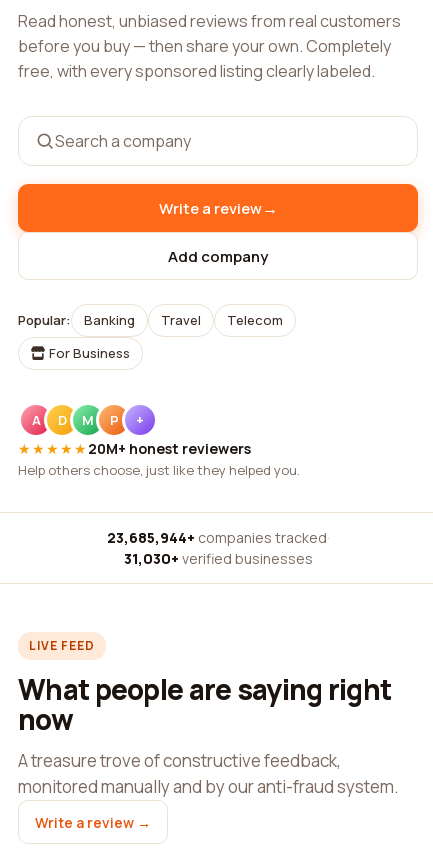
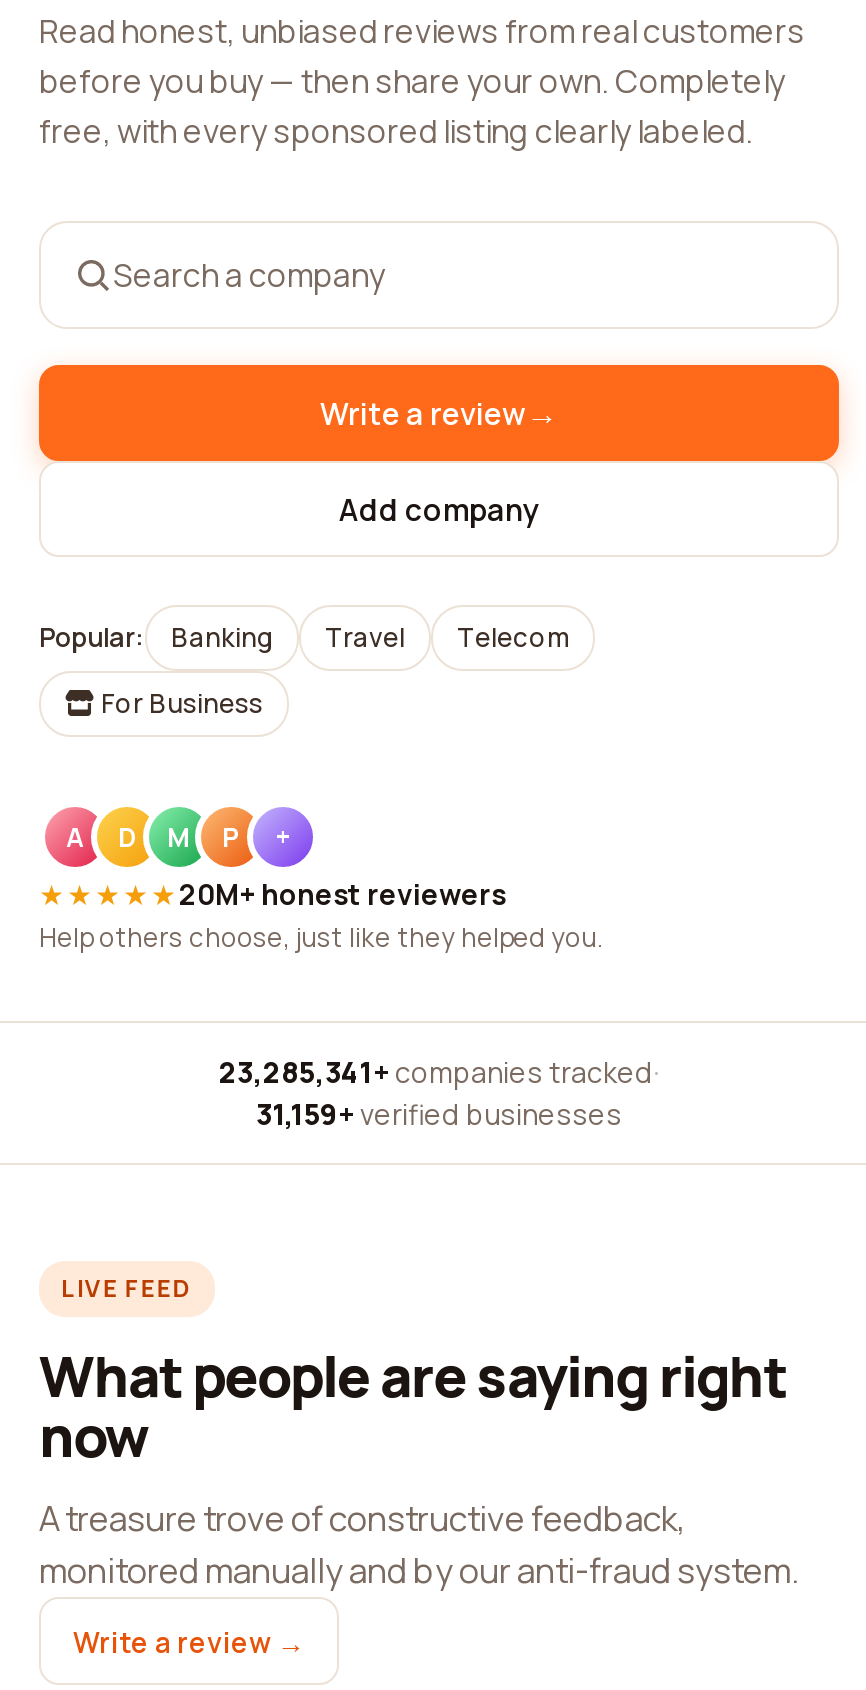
[106,528,329,547] 23,685,944+ companies tracked · -> [219,1053,659,1091] 23,285,341+ companies tracked ·
[123,549,312,568] 31,030+ verified businesses -> [256,1095,622,1133] 31,159+ verified businesses

